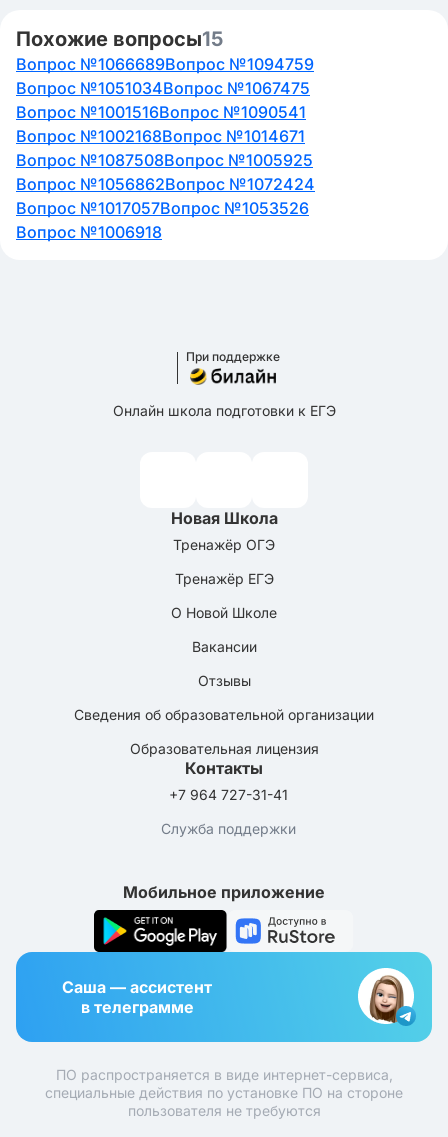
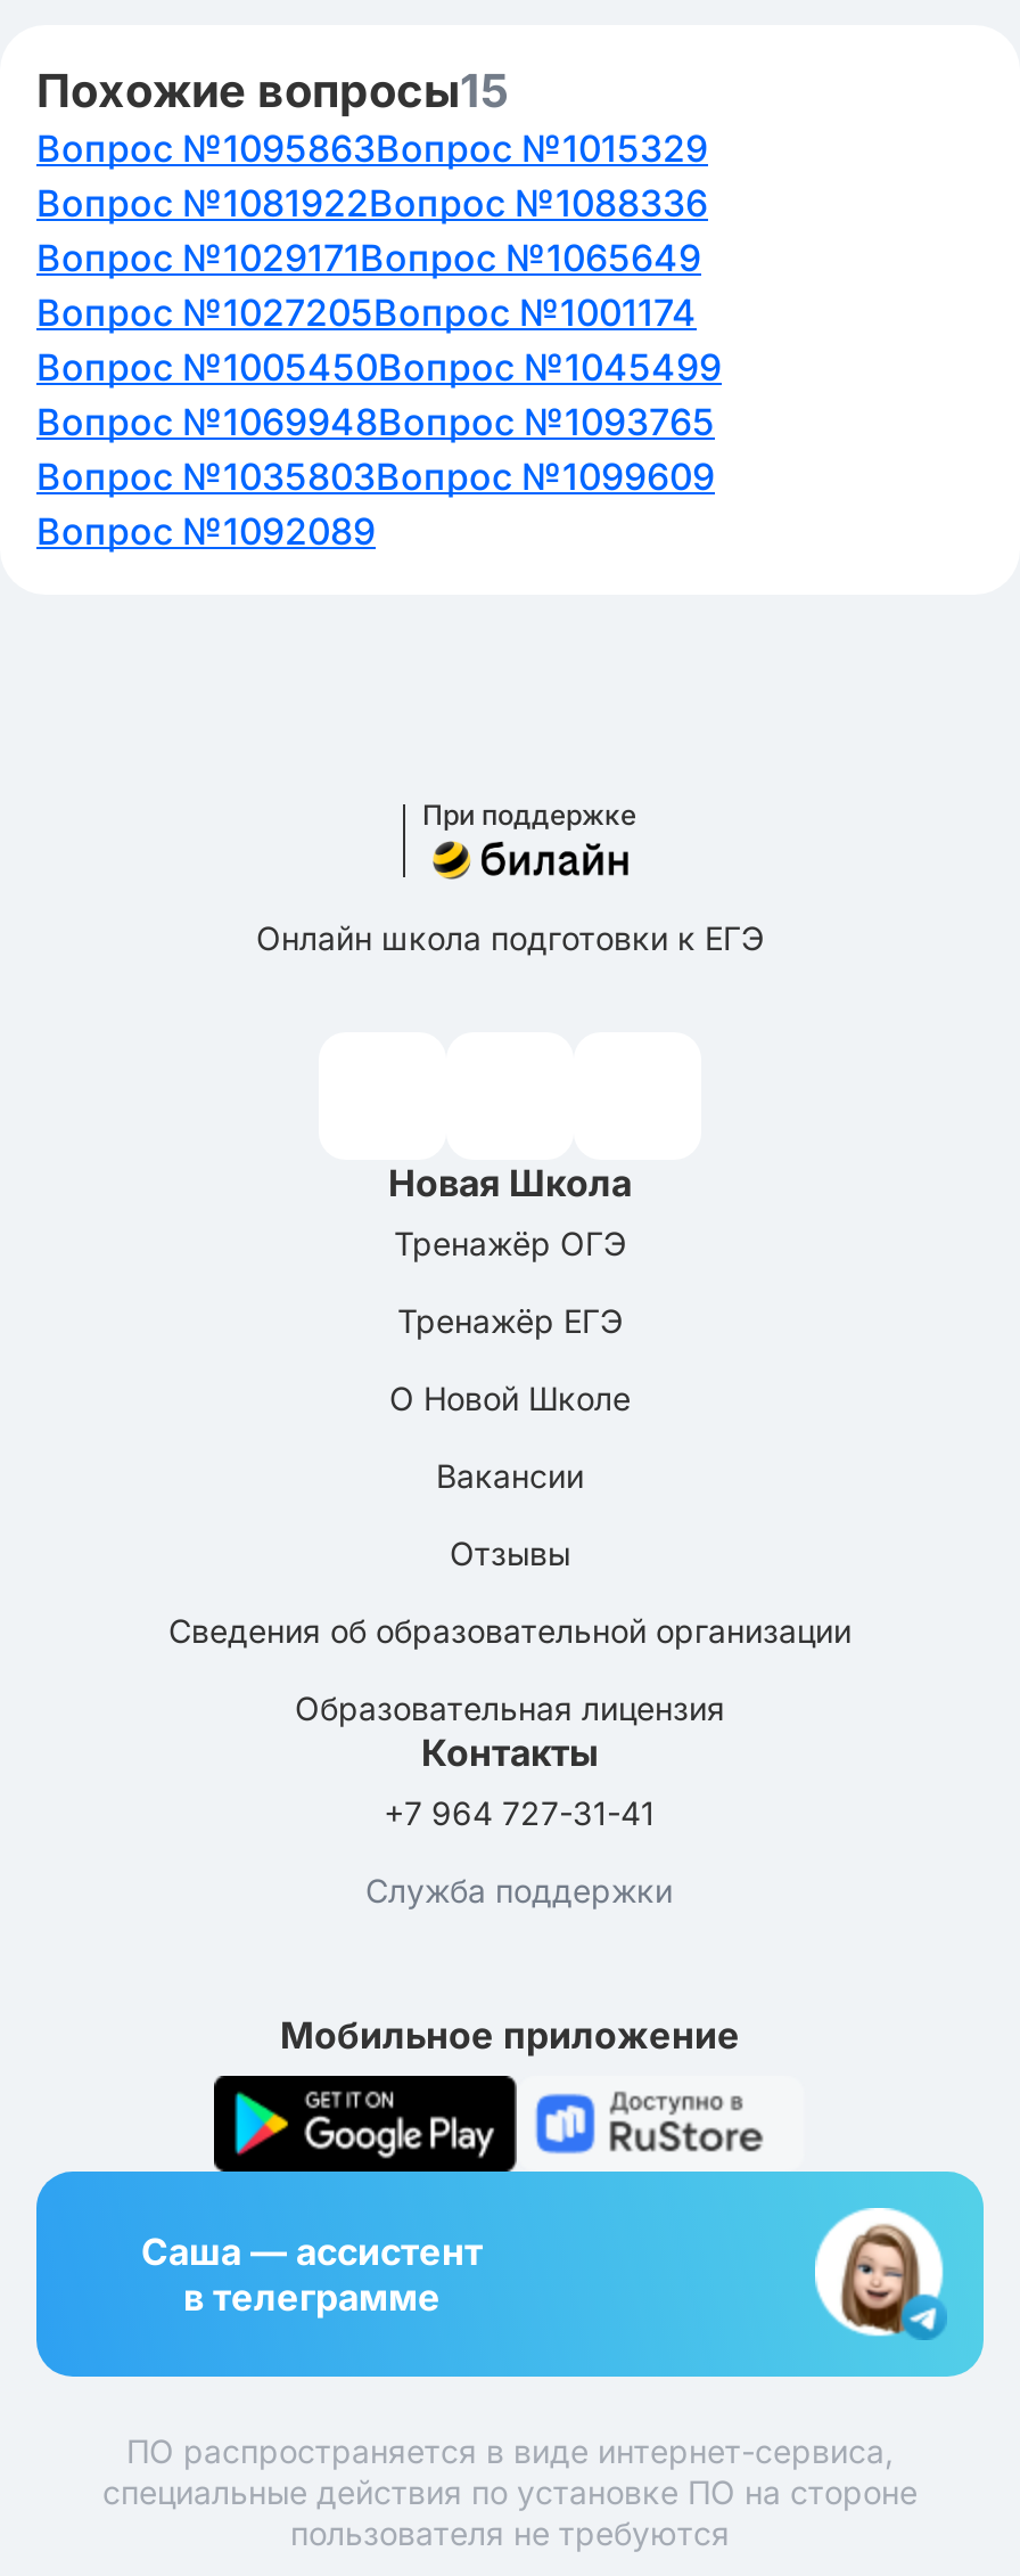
[16,54,314,74] Вопрос №1066689Вопрос №1094759 -> [36,125,708,171] Вопрос №1095863Вопрос №1015329
[16,78,310,98] Вопрос №1051034Вопрос №1067475 -> [36,180,708,226] Вопрос №1081922Вопрос №1088336
[16,102,306,122] Вопрос №1001516Вопрос №1090541 -> [36,235,701,280] Вопрос №1029171Вопрос №1065649
[16,126,305,146] Вопрос №1002168Вопрос №1014671 -> [36,289,697,335] Вопрос №1027205Вопрос №1001174
[16,150,313,170] Вопрос №1087508Вопрос №1005925 -> [36,344,722,390] Вопрос №1005450Вопрос №1045499
[16,174,315,194] Вопрос №1056862Вопрос №1072424 -> [36,399,715,444] Вопрос №1069948Вопрос №1093765
[16,198,309,218] Вопрос №1017057Вопрос №1053526 -> [36,453,715,499] Вопрос №1035803Вопрос №1099609
[16,222,162,242] Вопрос №1006918 -> [36,508,376,554] Вопрос №1092089

